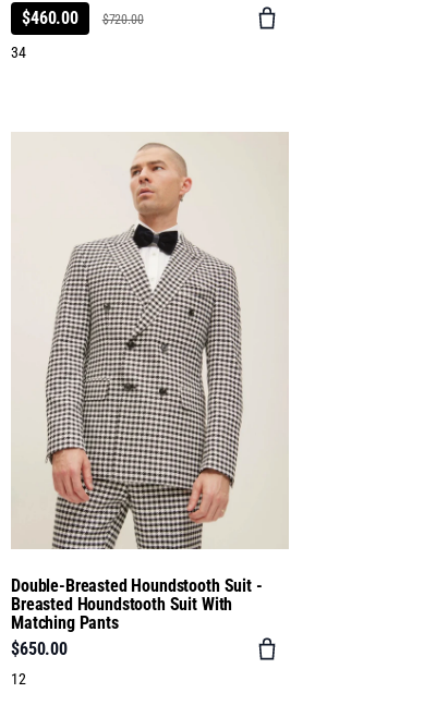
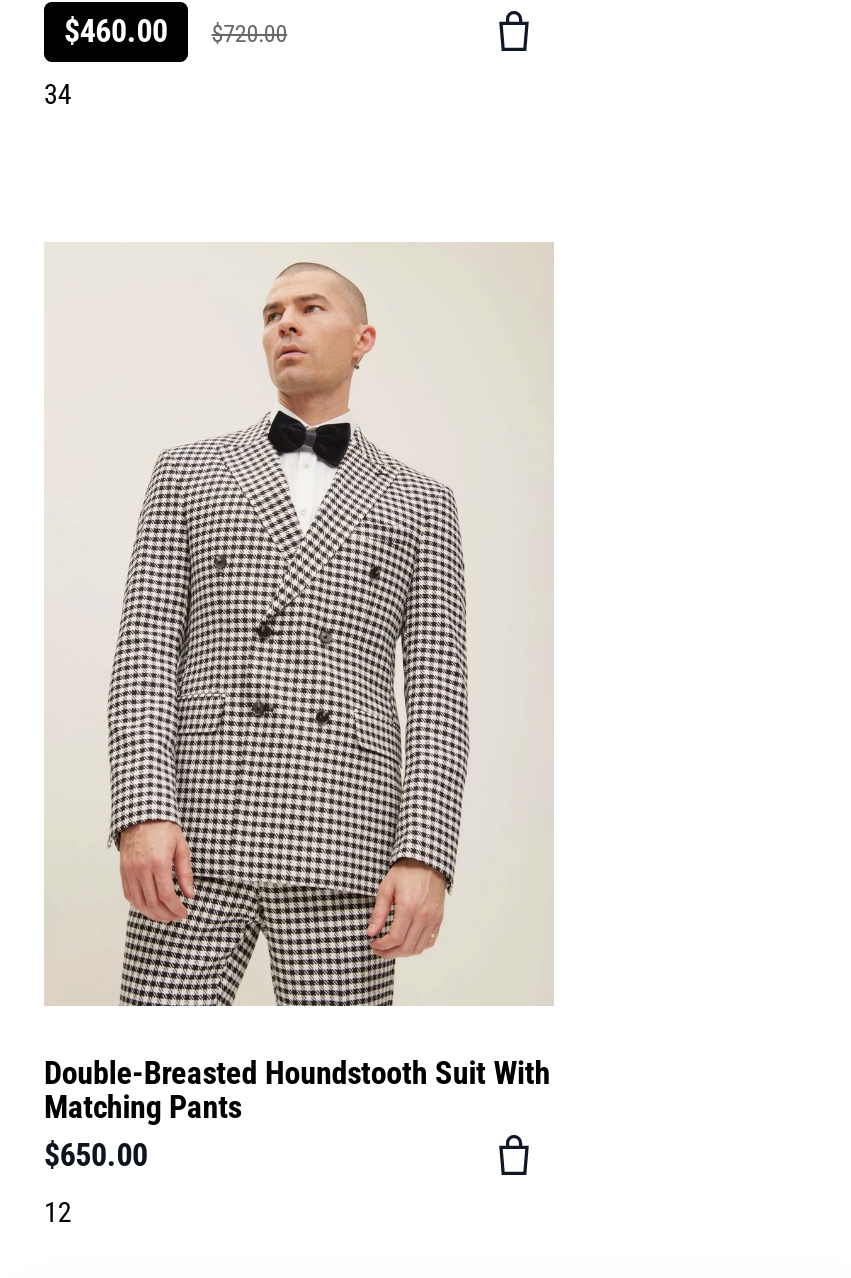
[11,575,262,614] Double-Breasted Houndstooth Suit - | Breasted Houndstooth Suit With -> [44,1055,550,1093] Double-Breasted Houndstooth Suit With

